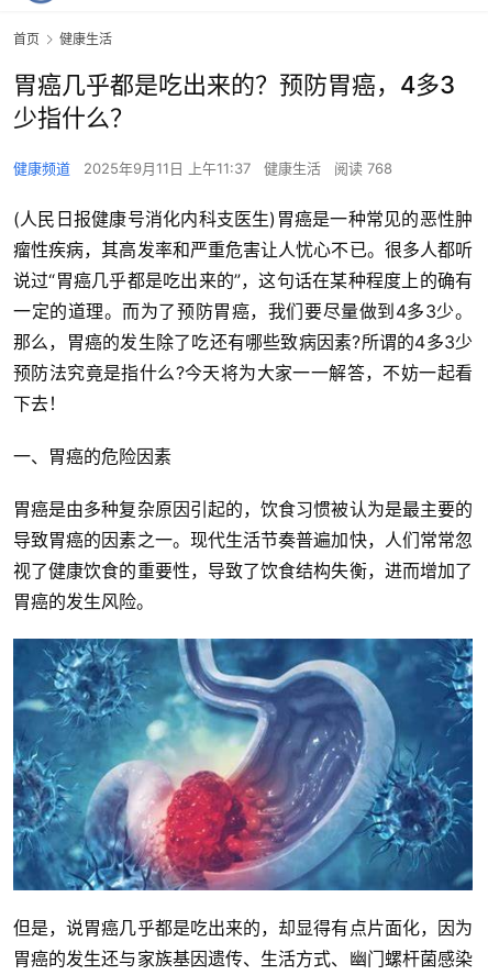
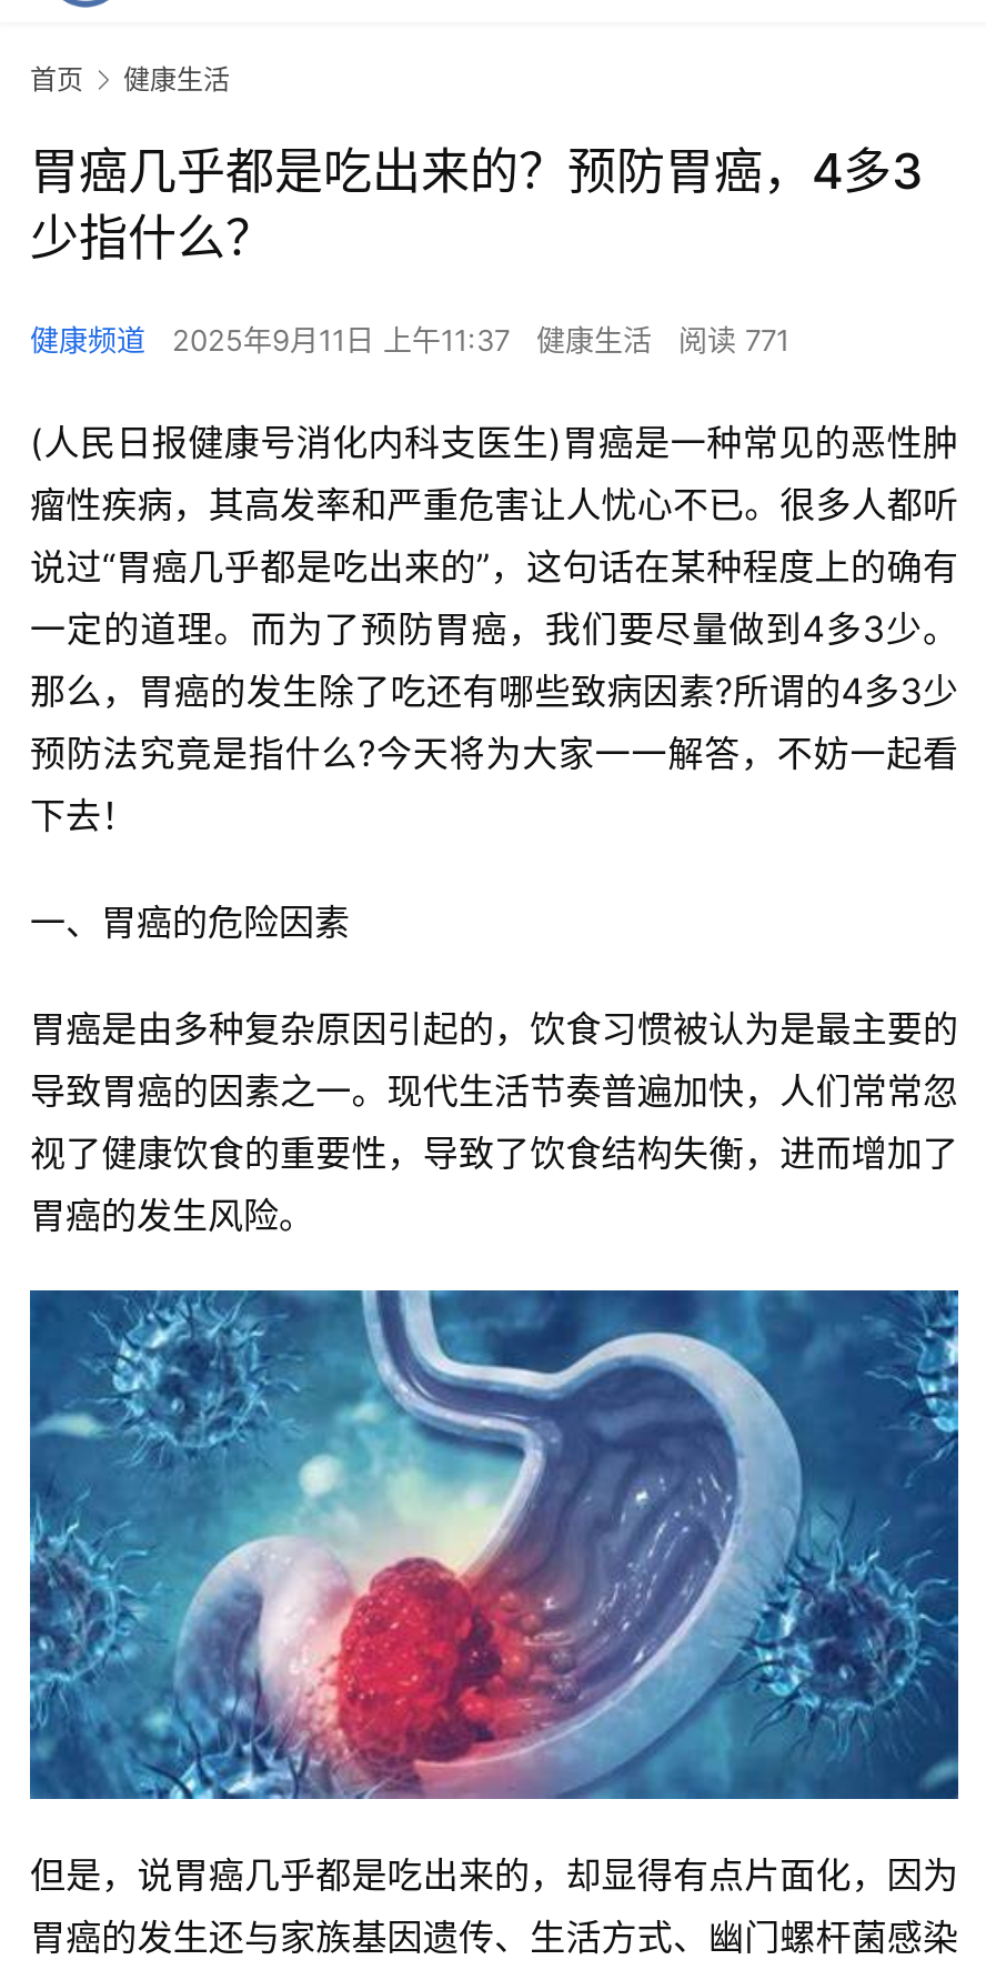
[13,160,392,177] 健康频道 2025年9月11日 上午11:37 健康生活 阅读 768 -> [30,322,789,358] 健康频道 2025年9月11日 上午11:37 健康生活 阅读 771

